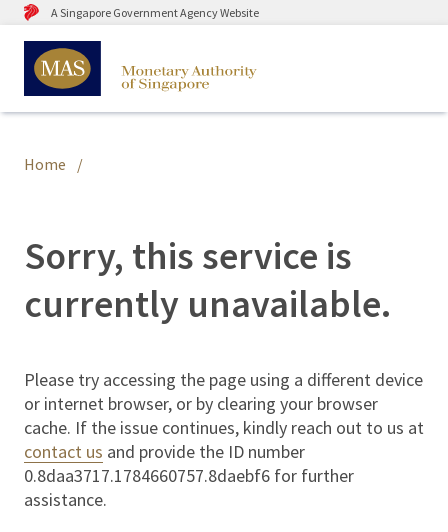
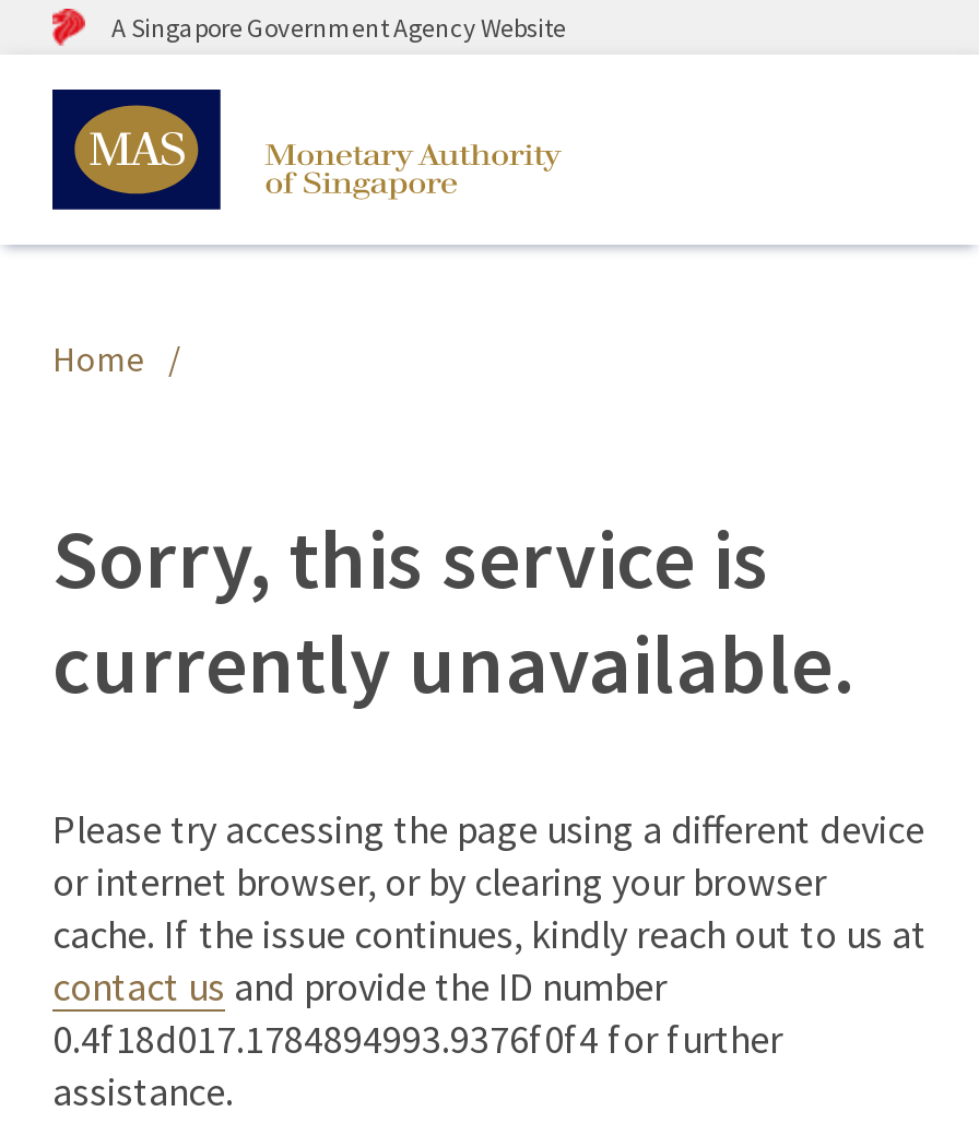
[24,464,354,487] 0.8daa3717.1784660757.8daebf6 for further -> [52,1014,782,1064] 0.4f18d017.1784894993.9376f0f4 for further

